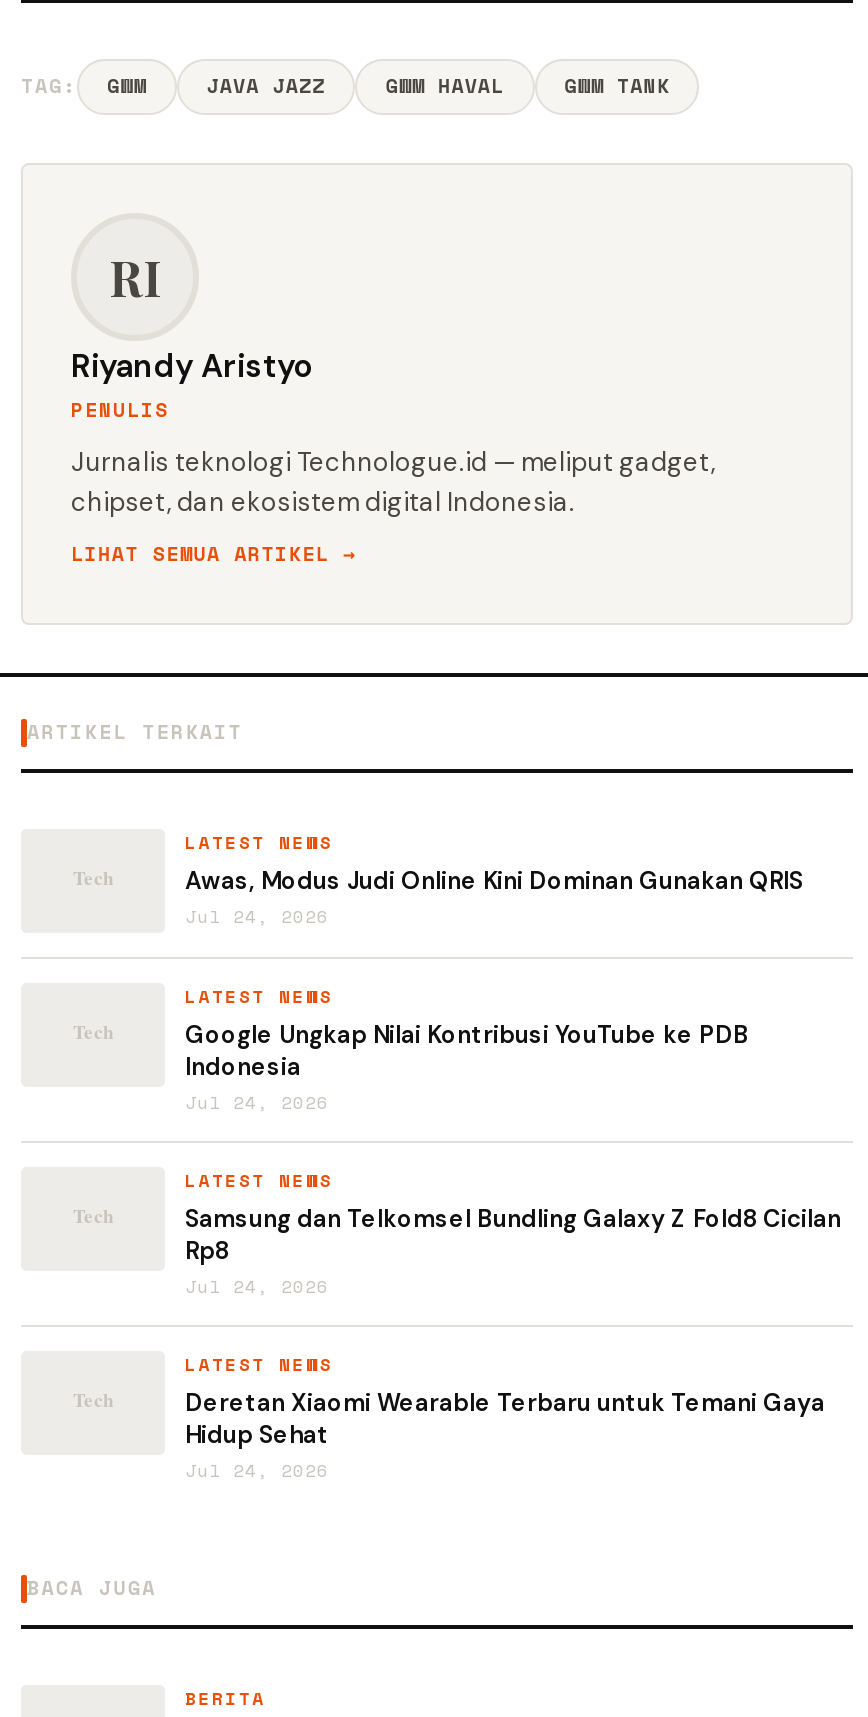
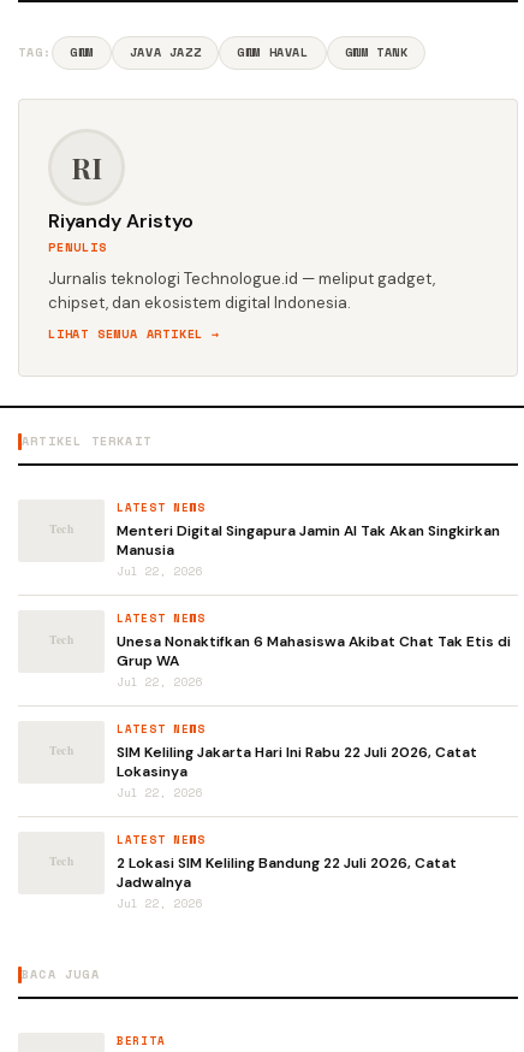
[185,865,803,929] Awas, Modus Judi Online Kini Dominan Gunakan QRIS | Jul 24, 2026 -> [117,521,500,579] Menteri Digital Singapura Jamin AI Tak Akan Singkirkan | Manusia | Jul 22, 2026
[185,1019,749,1115] Google Ungkap Nilai Kontribusi YouTube ke PDB | Indonesia | Jul 24, 2026 -> [117,632,511,690] Unesa Nonaktifkan 6 Mahasiswa Akibat Chat Tak Etis di | Grup WA | Jul 22, 2026
[185,1203,841,1299] Samsung dan Telkomsel Bundling Galaxy Z Fold8 Cicilan | Rp8 | Jul 24, 2026 -> [117,743,477,800] SIM Keliling Jakarta Hari Ini Rabu 22 Juli 2026, Catat | Lokasinya | Jul 22, 2026
[185,1387,825,1483] Deretan Xiaomi Wearable Terbaru untuk Temani Gaya | Hidup Sehat | Jul 24, 2026 -> [117,853,457,911] 2 Lokasi SIM Keliling Bandung 22 Juli 2026, Catat | Jadwalnya | Jul 22, 2026

